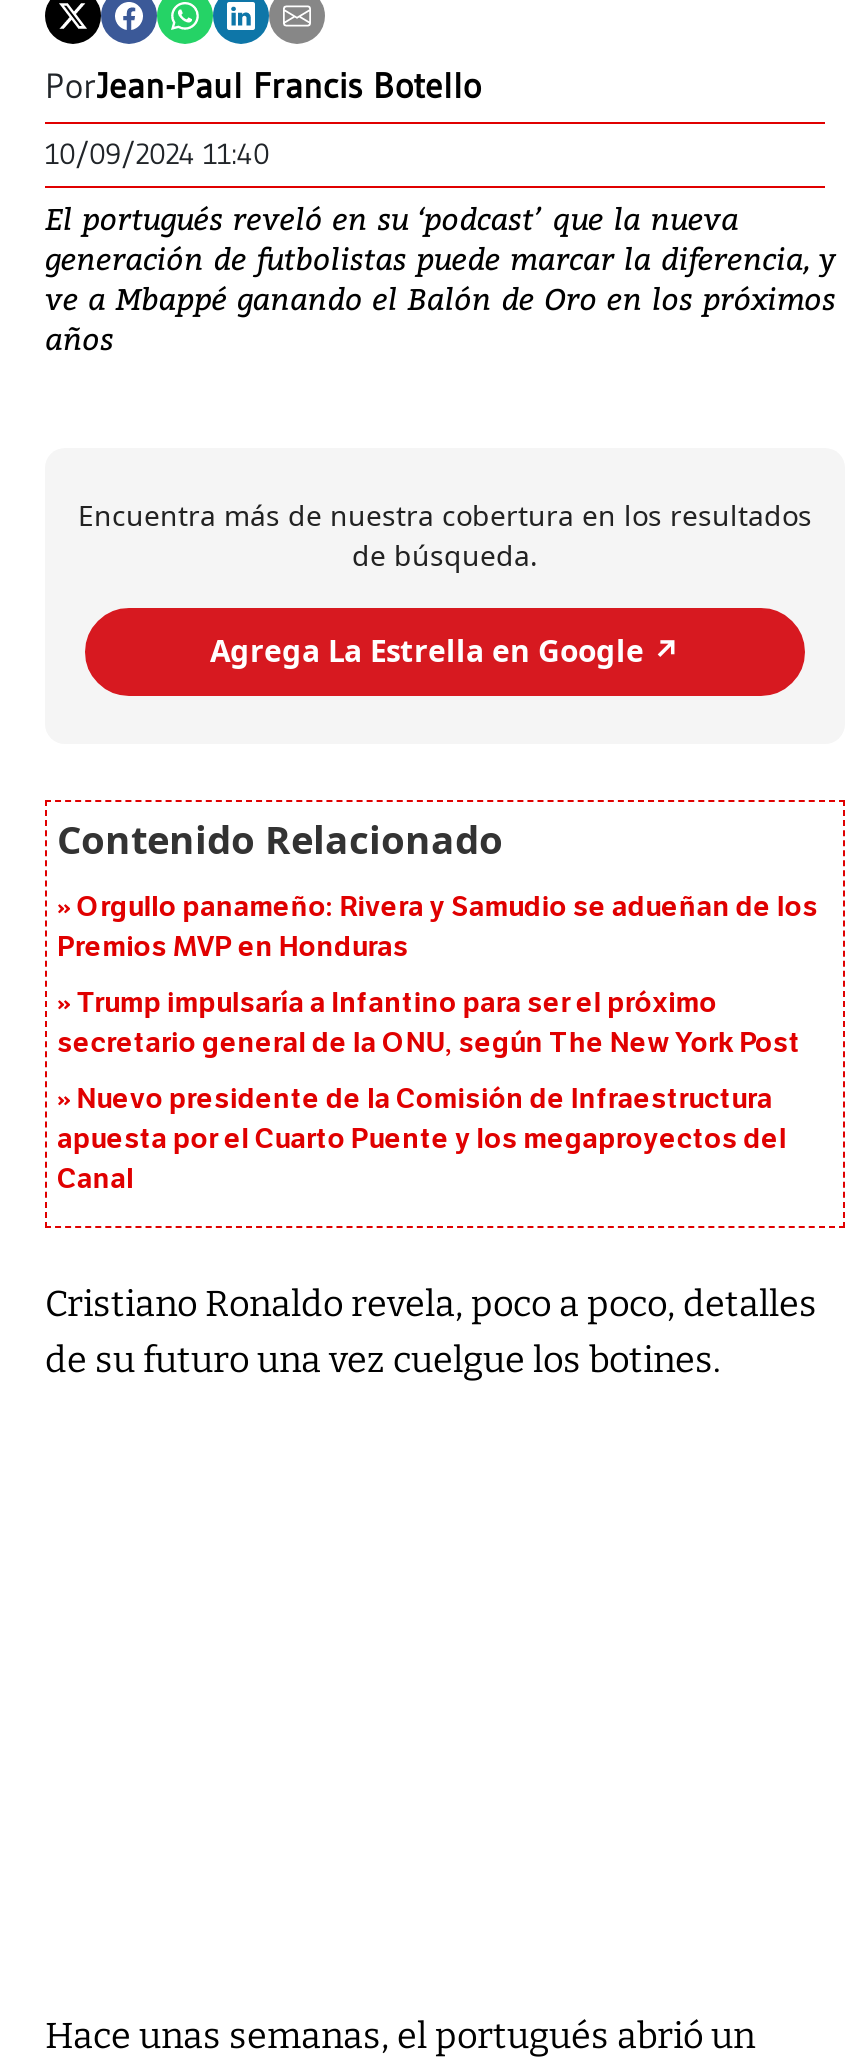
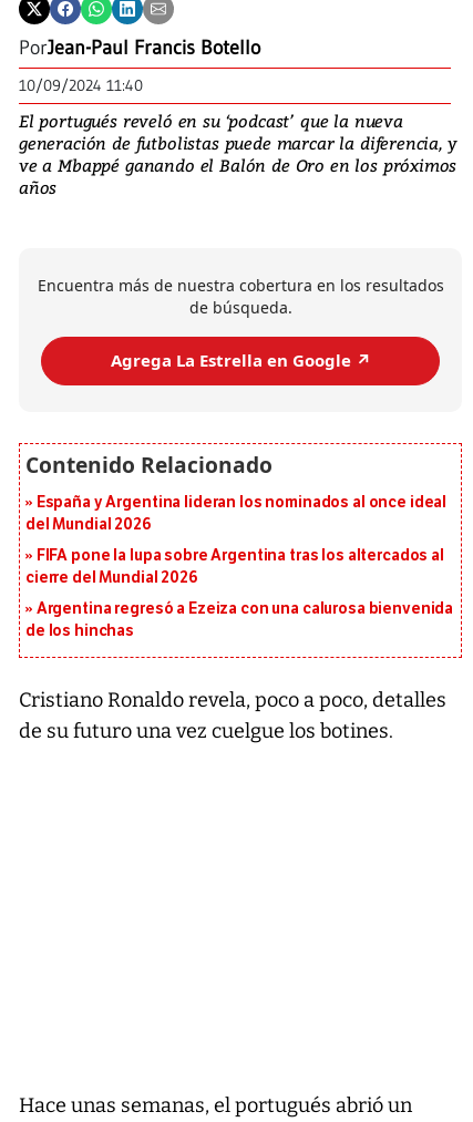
[57,889,818,963] Orgullo panameño: Rivera y Samudio se adueñan de los | Premios MVP en Honduras -> [25,493,447,534] España y Argentina lideran los nominados al once ideal | del Mundial 2026
[57,985,800,1059] Trump impulsaría a Infantino para ser el próximo | secretario general de la ONU, según The New York Post -> [25,546,444,587] FIFA pone la lupa sobre Argentina tras los altercados al | cierre del Mundial 2026
[57,1081,786,1195] Nuevo presidente de la Comisión de Infraestructura | apuesta por el Cuarto Puente y los megaproyectos del | Canal -> [25,599,453,640] Argentina regresó a Ezeiza con una calurosa bienvenida | de los hinchas

